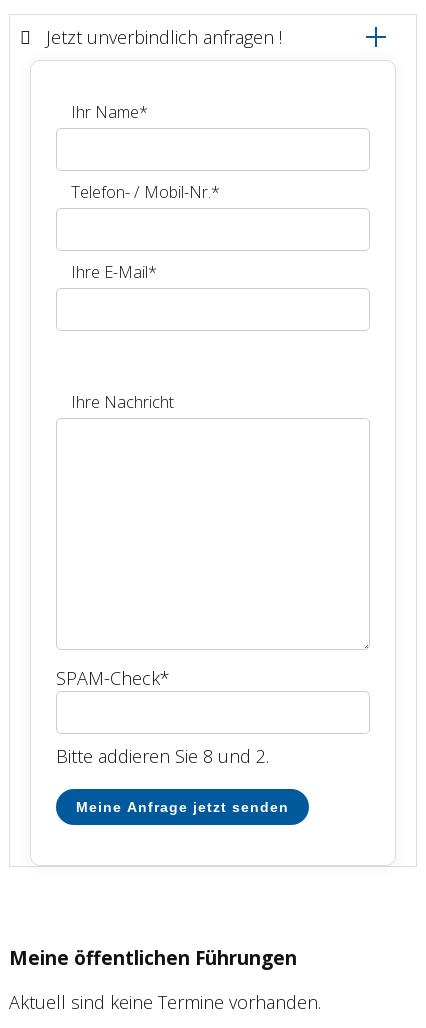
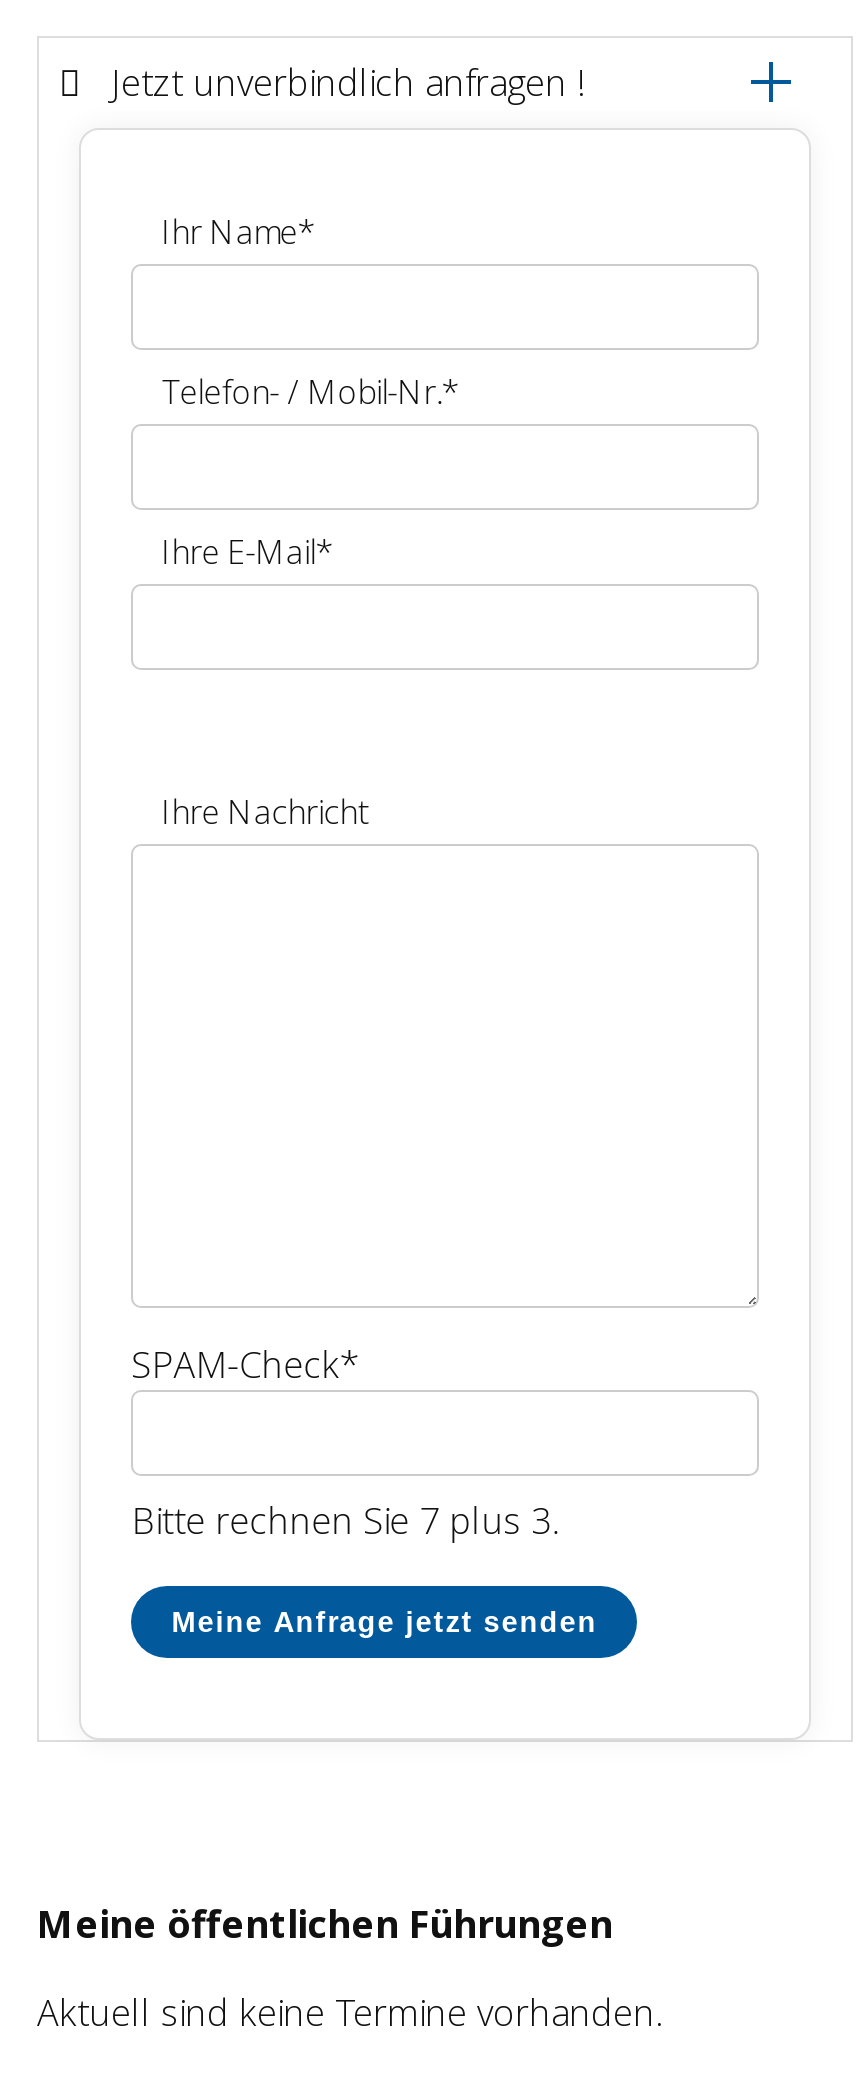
[56,744,269,768] Bitte addieren Sie 8 und 2. -> [132,1495,558,1543] Bitte rechnen Sie 7 plus 3.

